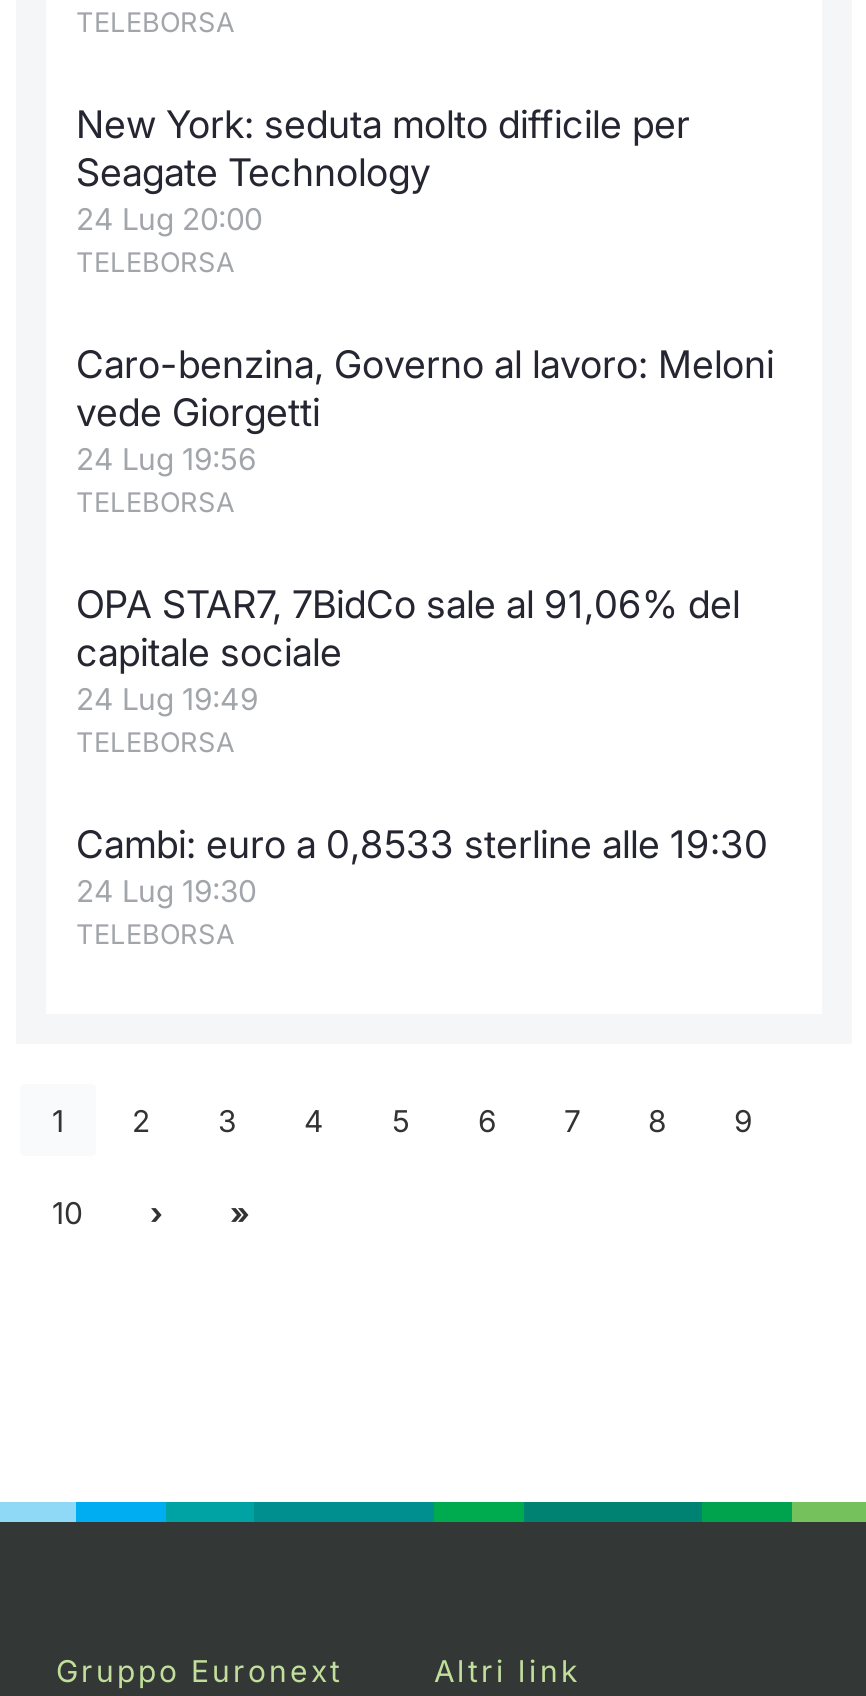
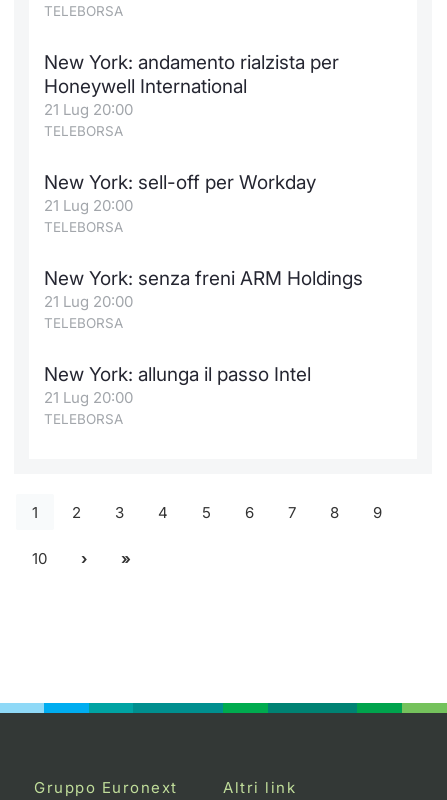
[76,102,690,238] New York: seduta molto difficile per | Seagate Technology | 24 Lug 20:00 -> [44,51,339,119] New York: andamento rialzista per | Honeywell International | 21 Lug 20:00
[76,342,774,478] Caro-benzina, Governo al lavoro: Meloni | vede Giorgetti | 24 Lug 19:56 -> [44,171,316,215] New York: sell-off per Workday | 21 Lug 20:00
[76,582,740,718] OPA STAR7, 7BidCo sale al 91,06% del | capitale sociale | 24 Lug 19:49 -> [44,267,363,311] New York: senza freni ARM Holdings | 21 Lug 20:00
[76,822,768,910] Cambi: euro a 0,8533 sterline alle 19:30 | 24 Lug 19:30 -> [44,363,311,407] New York: allunga il passo Intel | 21 Lug 20:00

